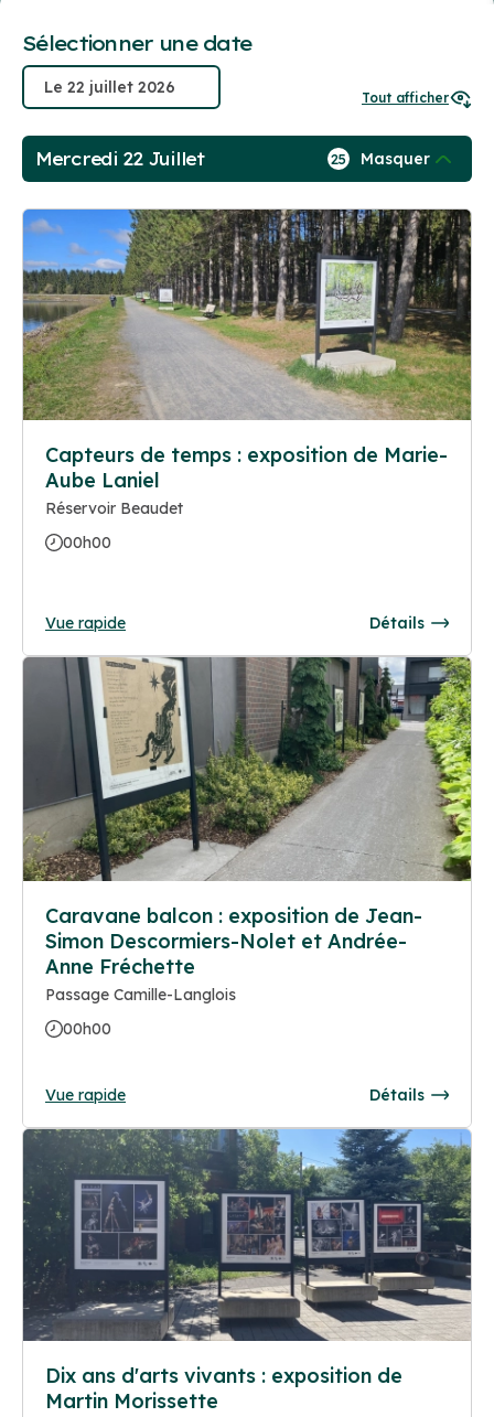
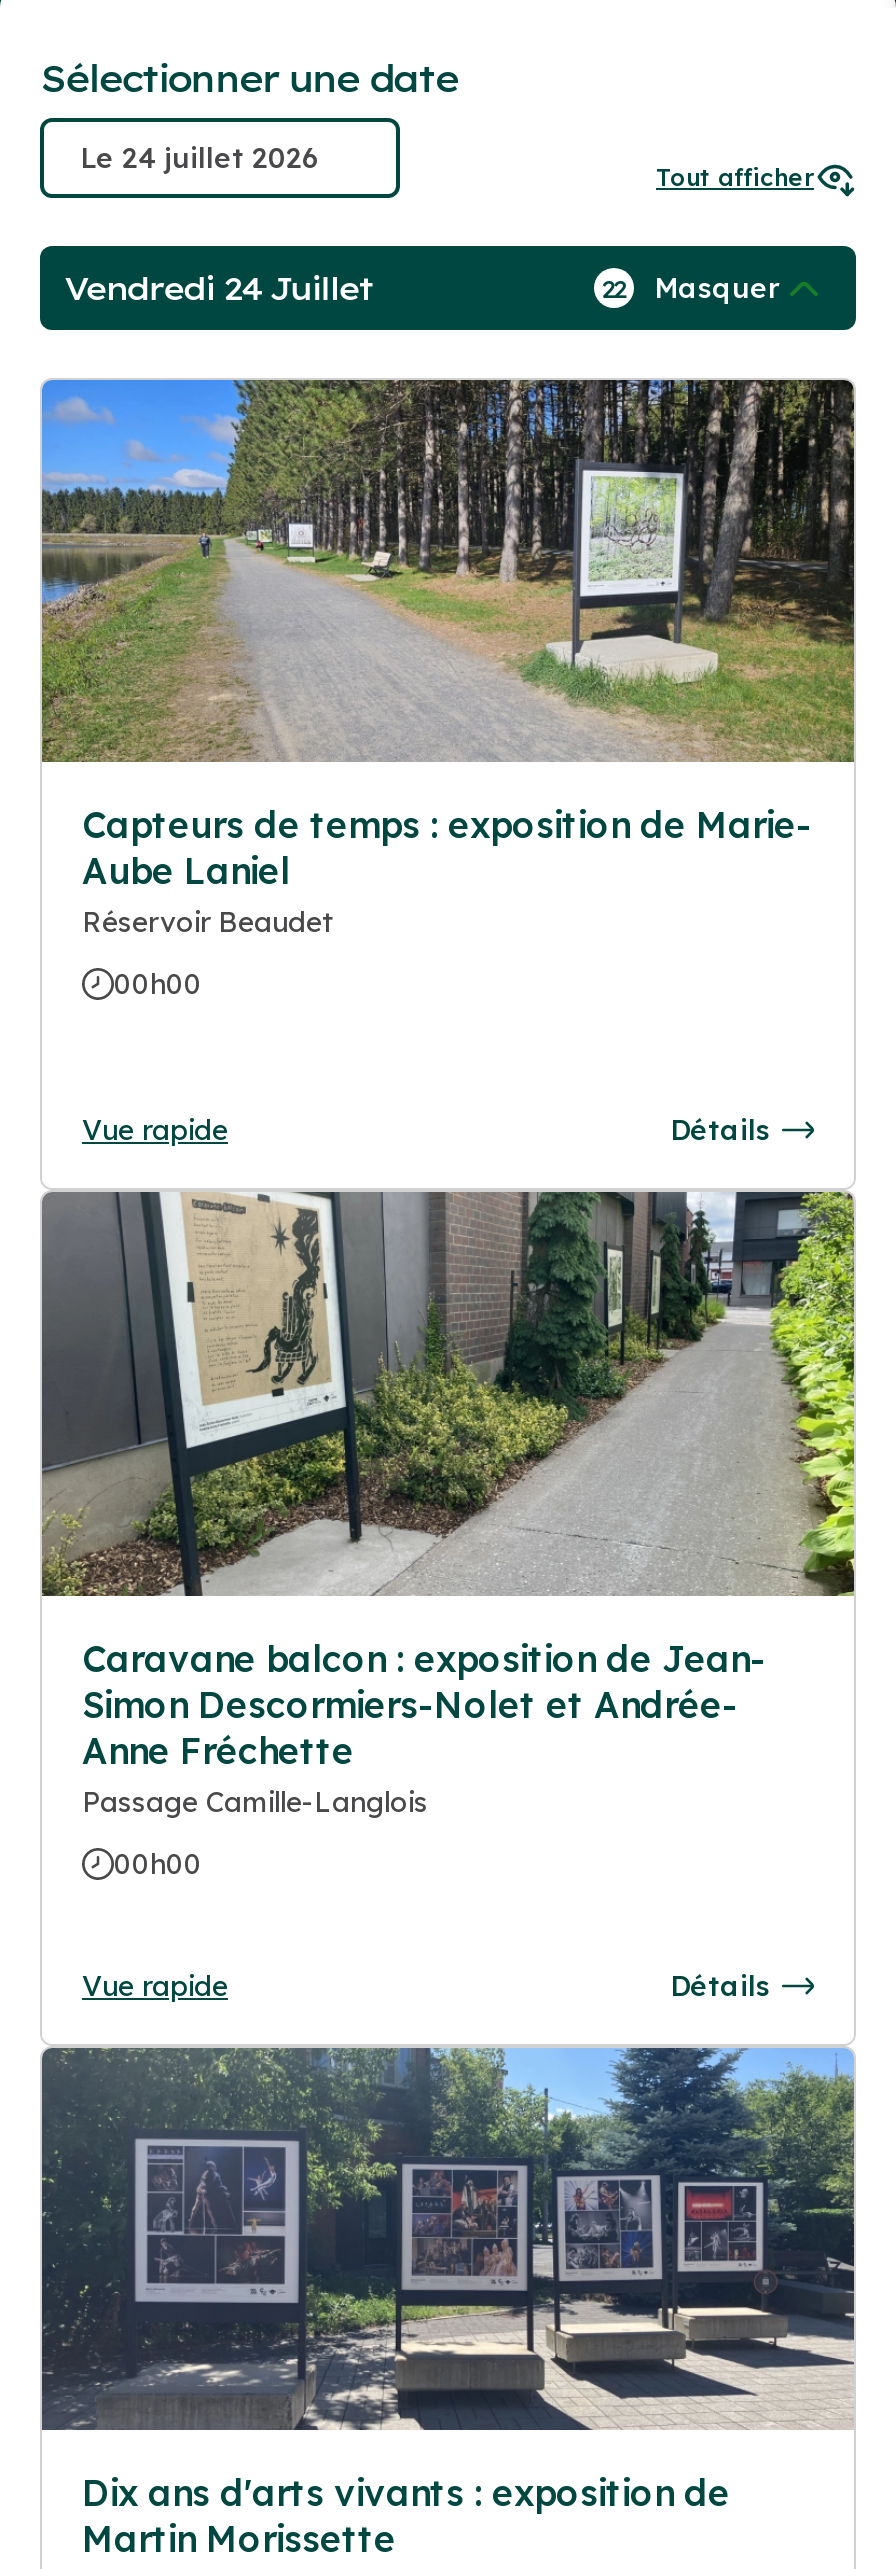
[35,148,205,170] Mercredi 22 Juillet -> [64,268,373,308] Vendredi 24 Juillet
[331,149,430,169] 25 Masquer -> [602,270,780,306] 22 Masquer

